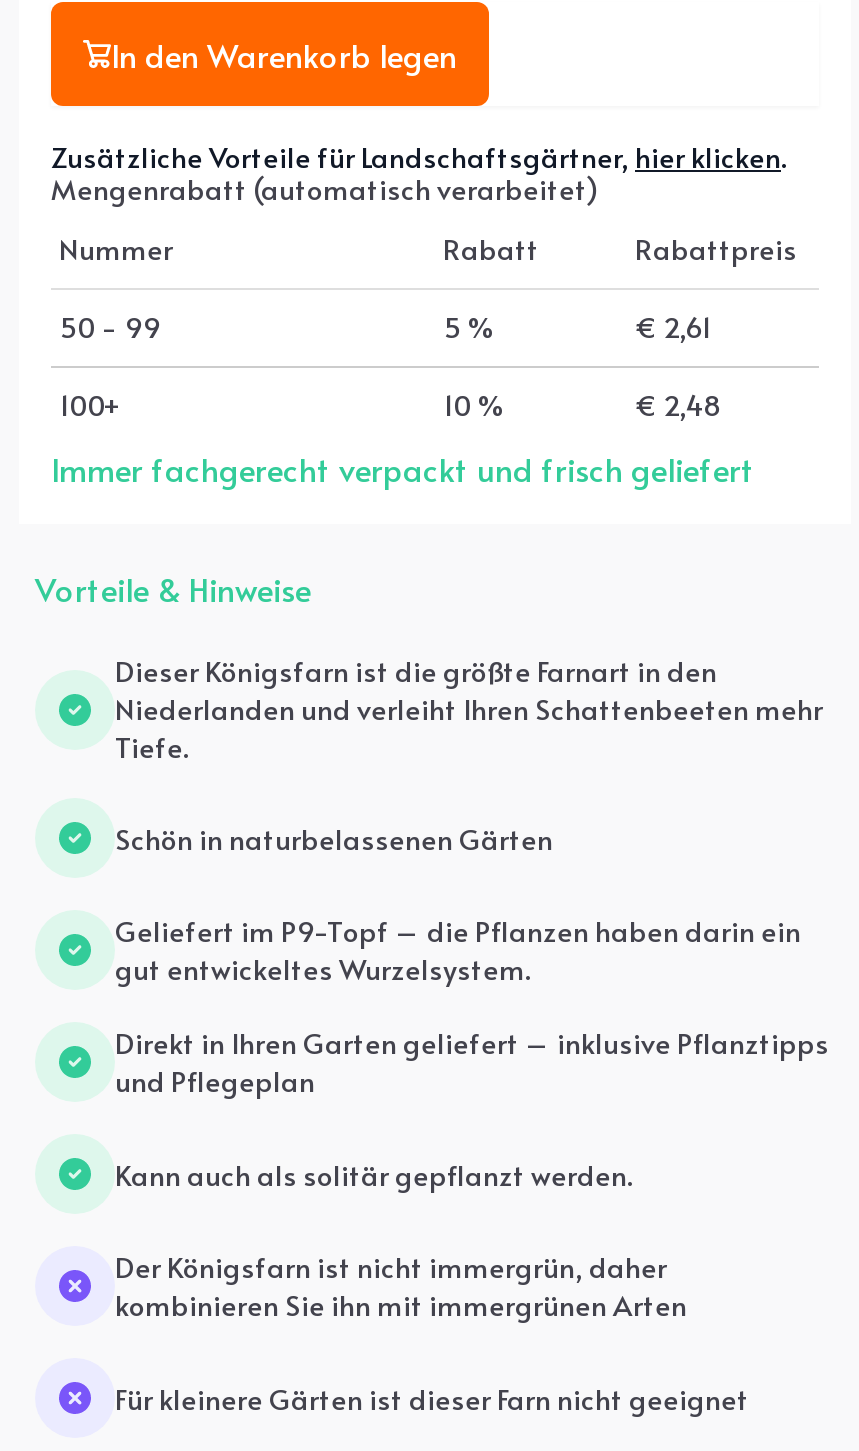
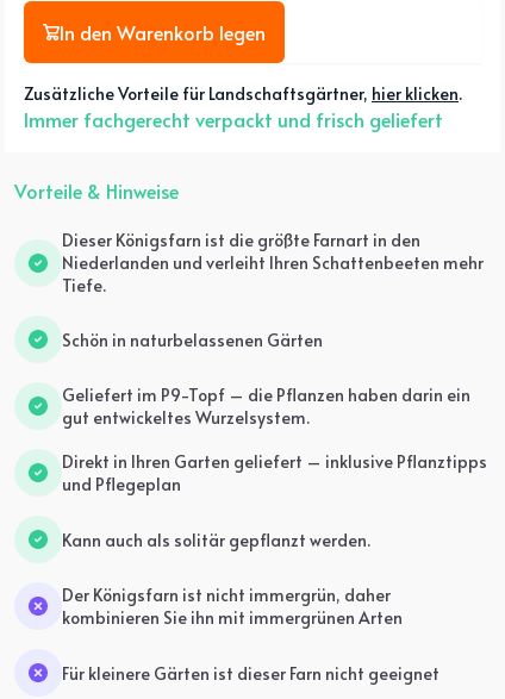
[51,171,797,425] Mengenrabatt (automatisch verarbeitet) | Nummer | Rabatt | Rabattpreis | 50 - 99 | 5 % | € 2,61 | 100+ | 10 % | € 2,48 -> none

